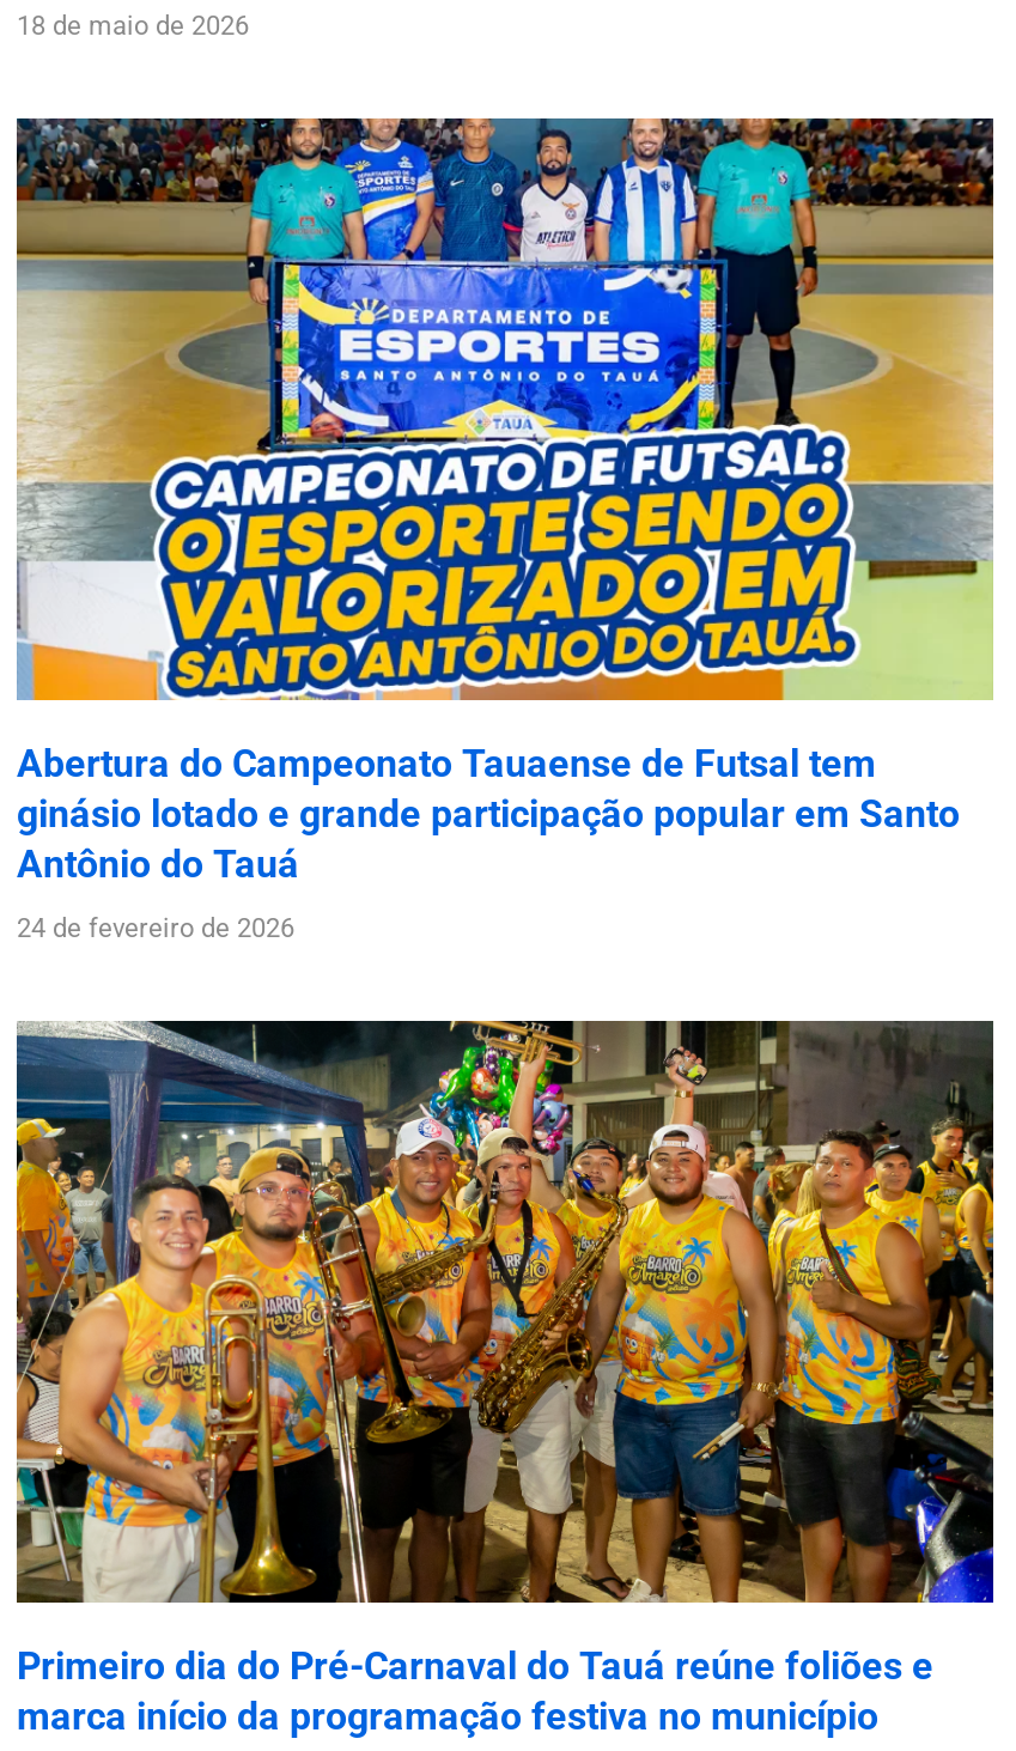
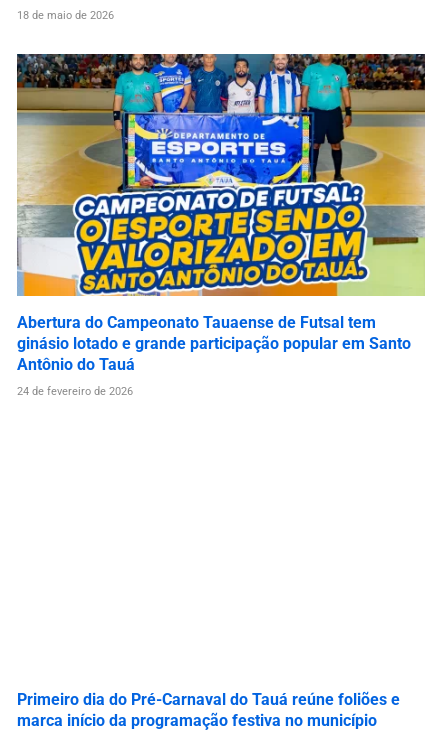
[14,1017,996,1606] [image] -> none

